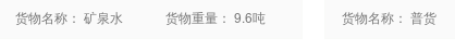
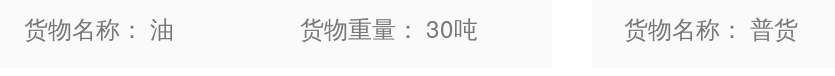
[15,8,266,26] 货物名称： 矿泉水 | 货物重量： 9.6吨 -> [24,10,478,44] 货物名称： 油 | 货物重量： 30吨

